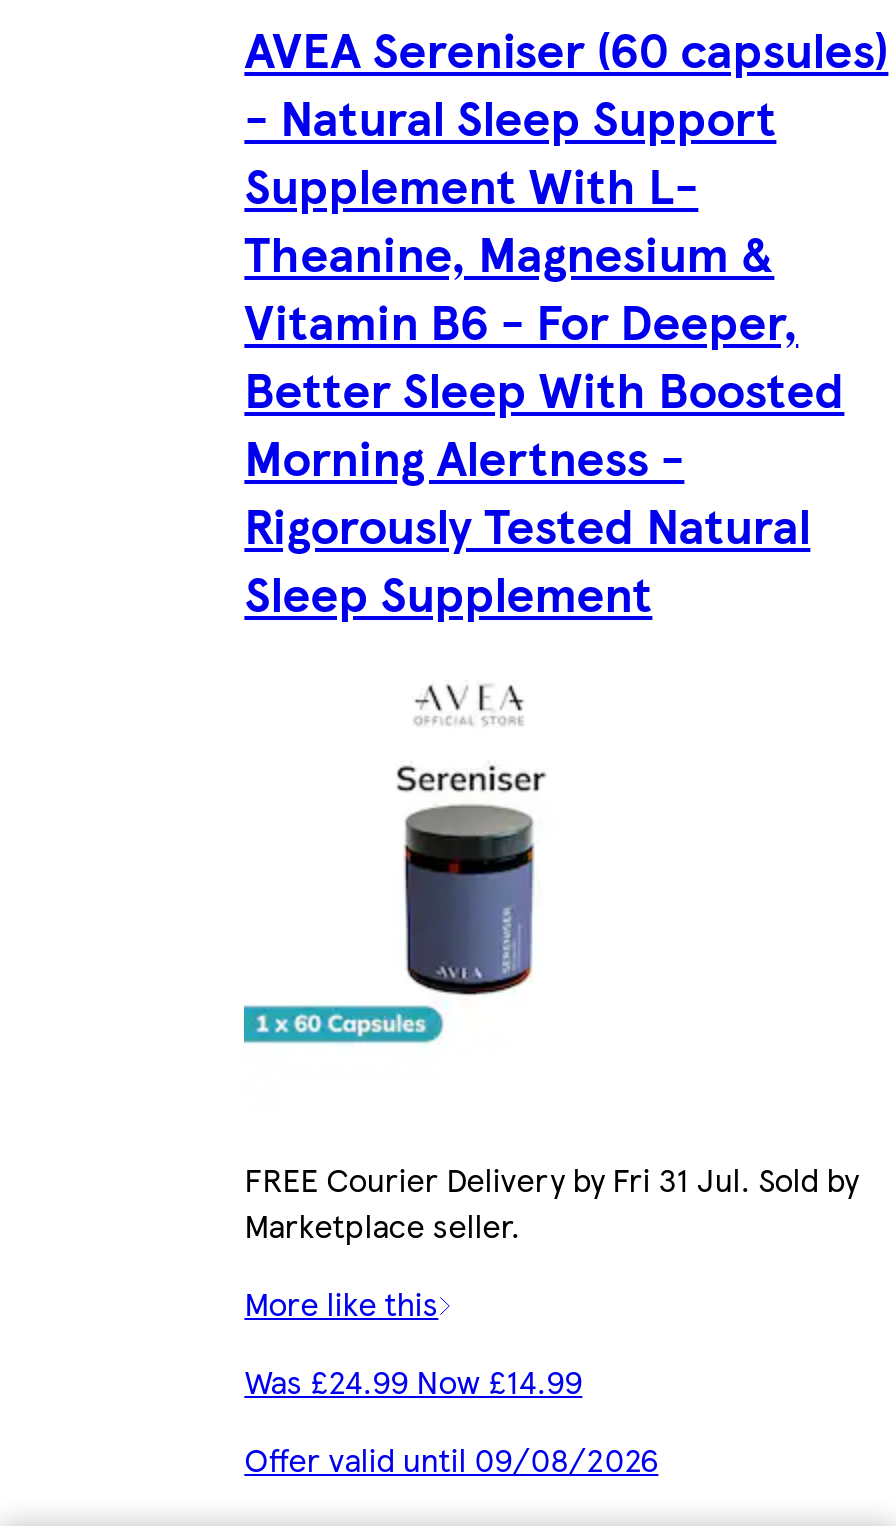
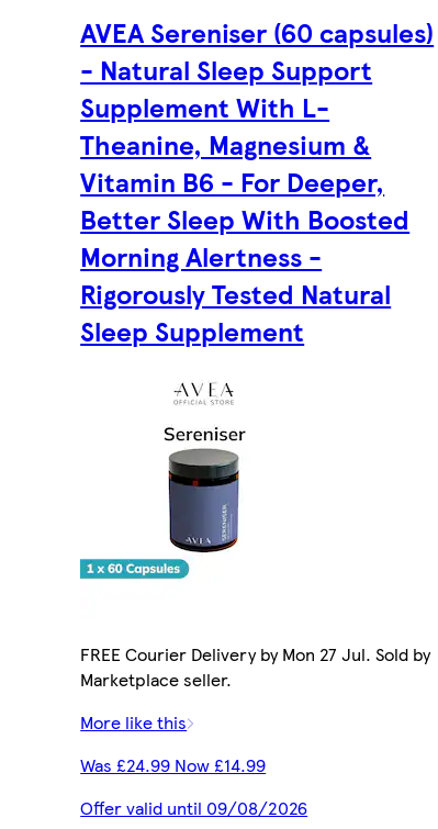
[244,1157,858,1203] FREE Courier Delivery by Fri 31 Jul. Sold by -> [80,641,431,666] FREE Courier Delivery by Mon 27 Jul. Sold by

